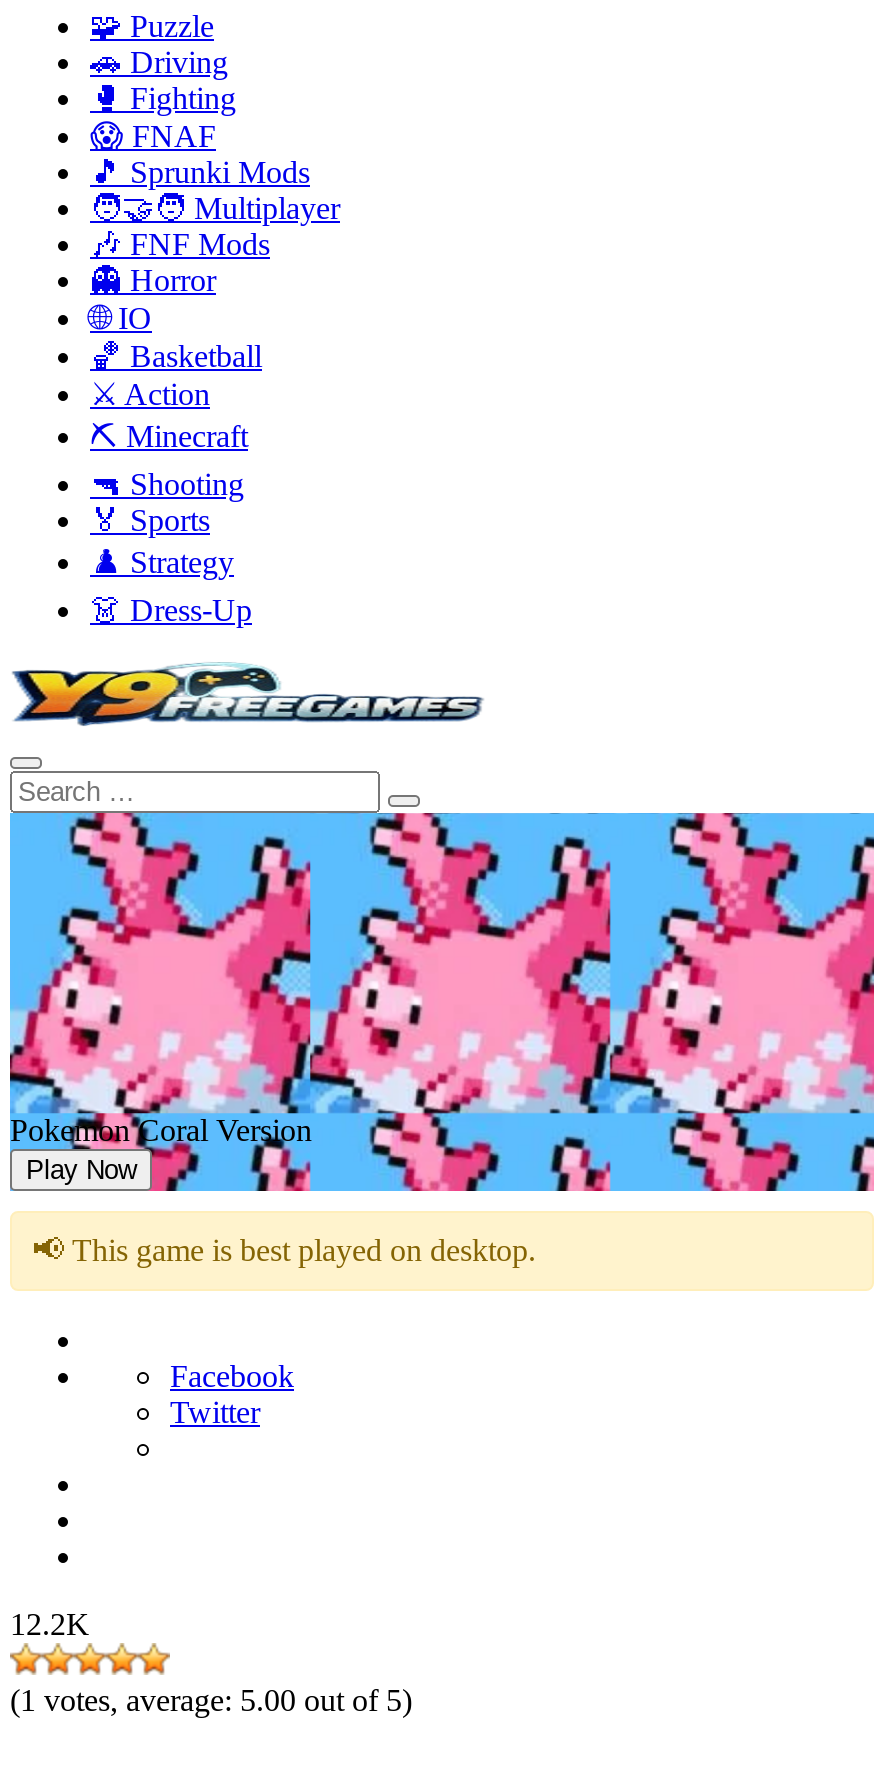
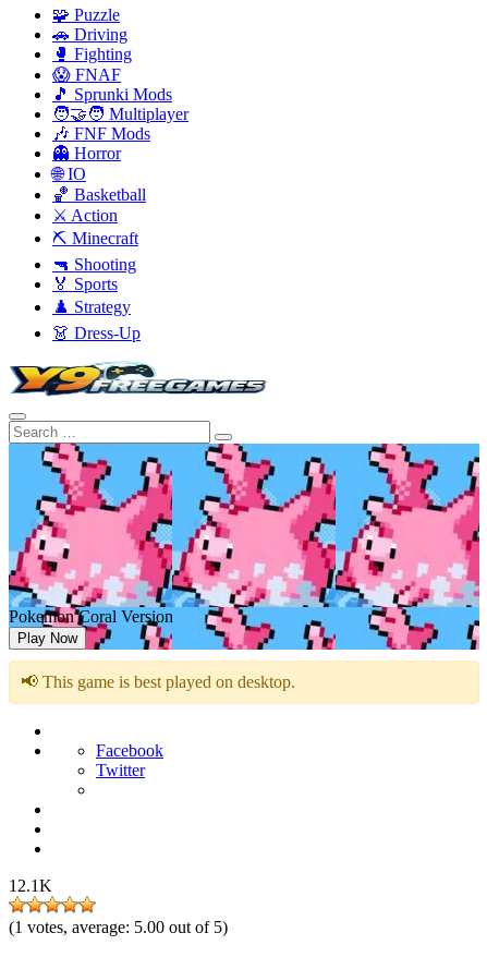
[10,1607,90,1641] 12.2K -> [9,876,52,895] 12.1K

